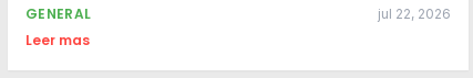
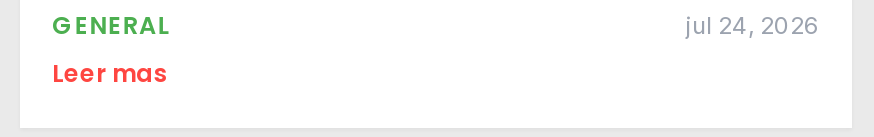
[378,5,451,22] jul 22, 2026 -> [686,10,820,40] jul 24, 2026

